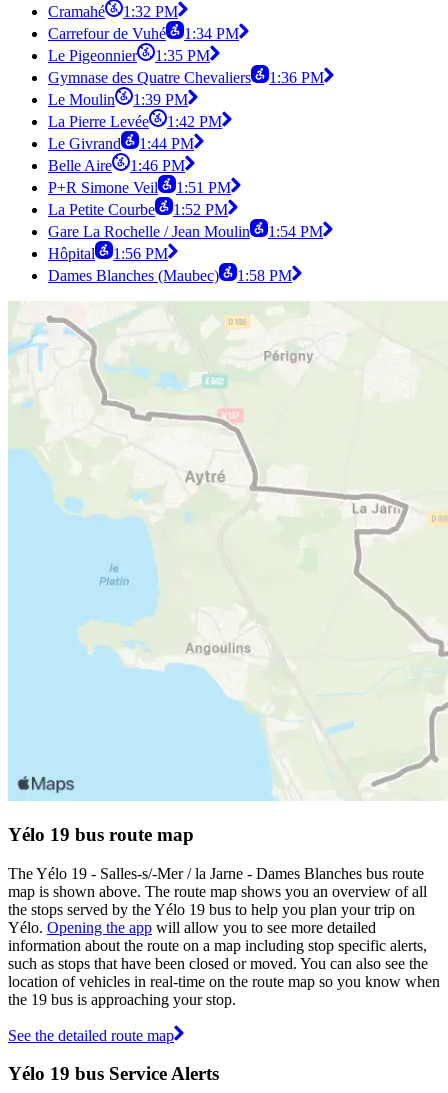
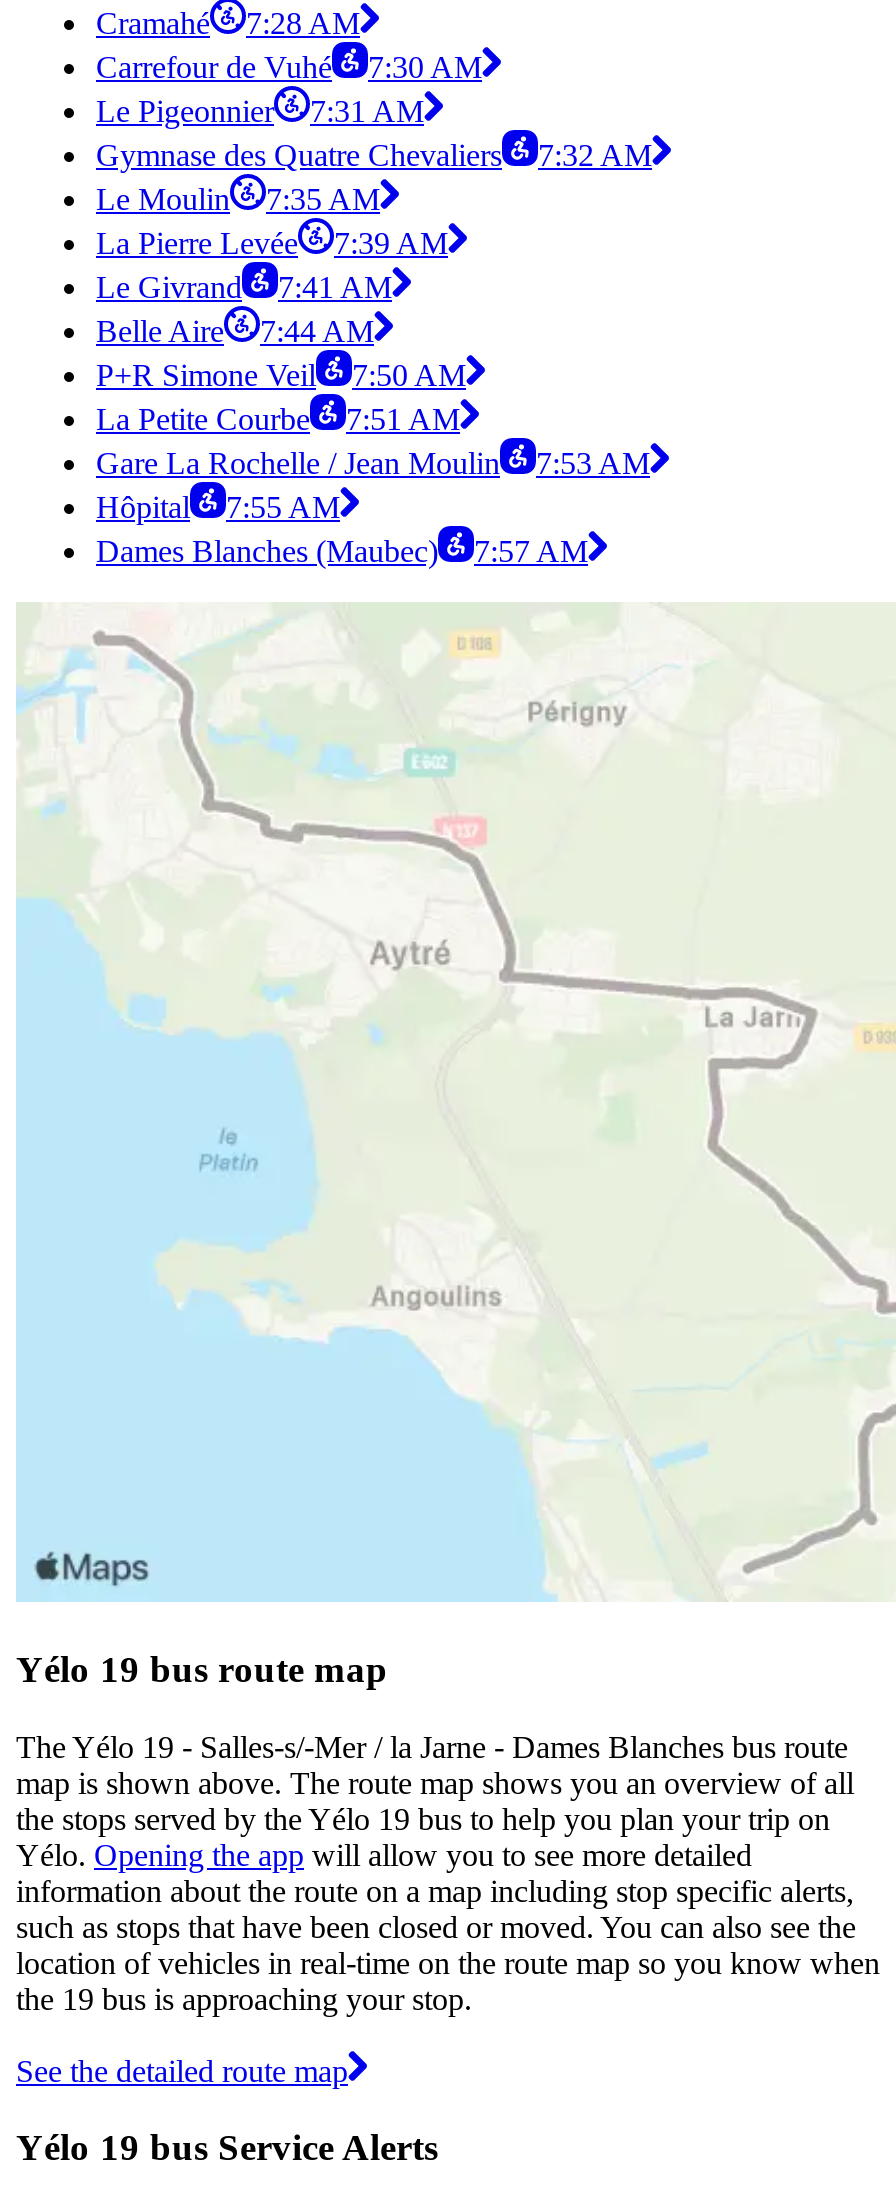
[48,3,178,20] Cramahé 1:32 PM -> [96,6,360,40] Cramahé 7:28 AM
[48,25,239,42] Carrefour de Vuhé 1:34 PM -> [96,50,482,84] Carrefour de Vuhé 7:30 AM
[48,47,210,64] Le Pigeonnier 1:35 PM -> [96,94,424,128] Le Pigeonnier 7:31 AM
[48,69,324,86] Gymnase des Quatre Chevaliers 1:36 PM -> [96,138,652,172] Gymnase des Quatre Chevaliers 7:32 AM
[48,91,188,108] Le Moulin 1:39 PM -> [96,182,380,216] Le Moulin 7:35 AM
[48,113,222,130] La Pierre Levée 1:42 PM -> [96,226,448,260] La Pierre Levée 7:39 AM
[48,135,194,152] Le Givrand 1:44 PM -> [96,270,392,304] Le Givrand 7:41 AM
[48,157,185,174] Belle Aire 1:46 PM -> [96,314,374,348] Belle Aire 7:44 AM
[48,179,231,196] P+R Simone Veil 1:51 PM -> [96,358,466,392] P+R Simone Veil 7:50 AM
[48,201,228,218] La Petite Courbe 1:52 PM -> [96,402,460,436] La Petite Courbe 7:51 AM
[48,223,323,240] Gare La Rochelle / Jean Moulin 1:54 PM -> [96,446,650,480] Gare La Rochelle / Jean Moulin 7:53 AM
[48,245,168,262] Hôpital 1:56 PM -> [96,490,340,524] Hôpital 7:55 AM
[48,267,292,284] Dames Blanches (Maubec) 1:58 PM -> [96,534,588,568] Dames Blanches (Maubec) 7:57 AM

